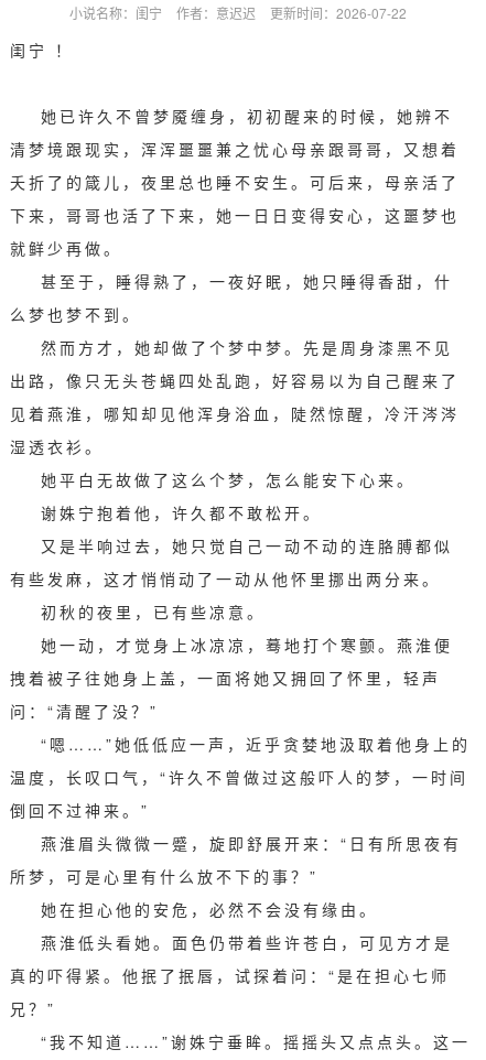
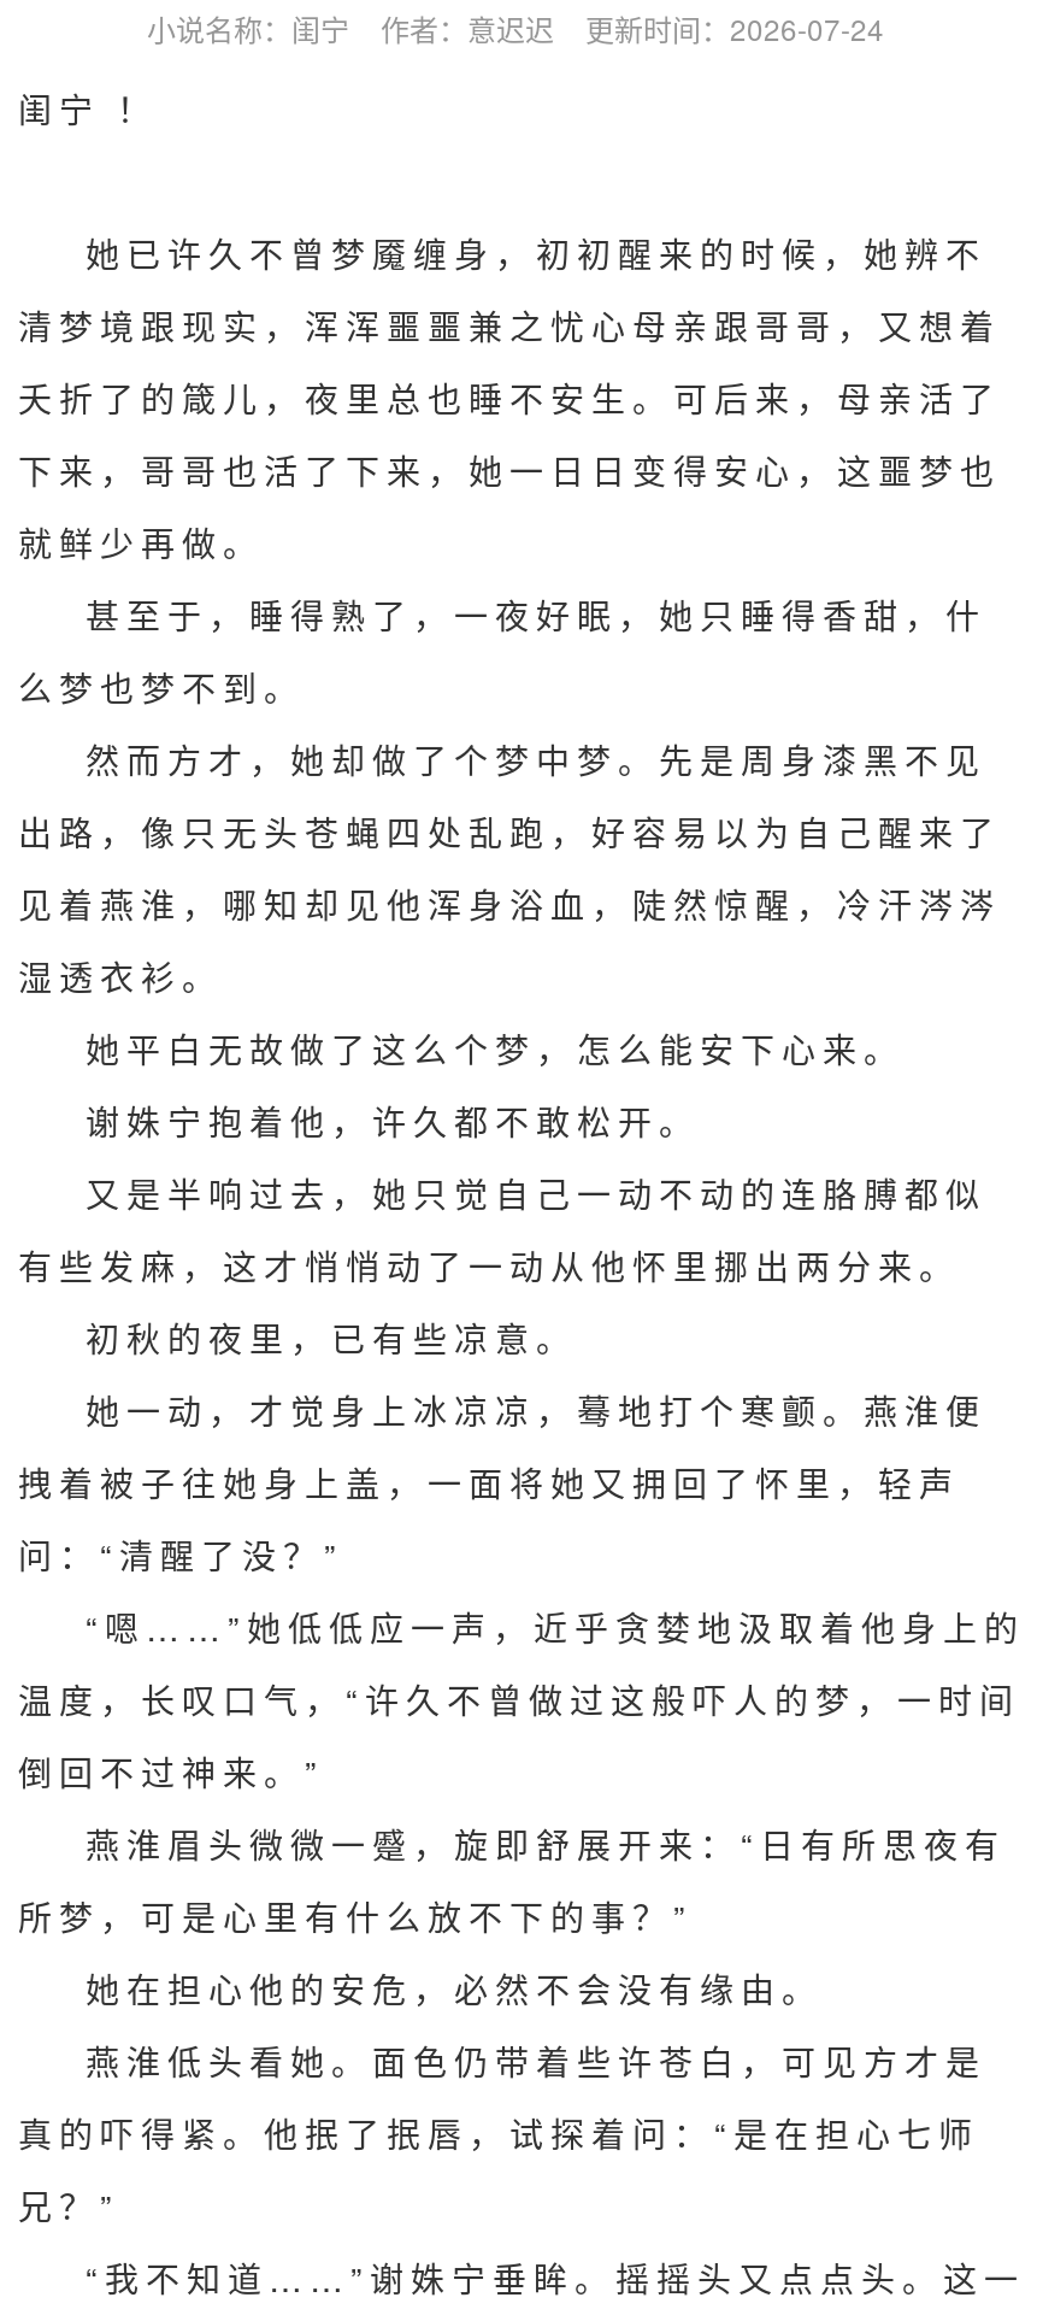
[69,3,406,22] 小说名称：闺宁 作者：意迟迟 更新时间：2026-07-22 -> [147,7,884,48] 小说名称：闺宁 作者：意迟迟 更新时间：2026-07-24

